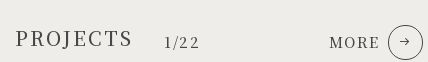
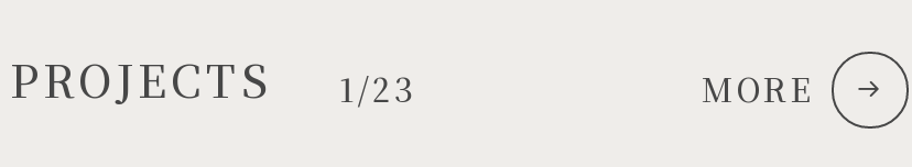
[15,23,200,52] PROJECTS 1/22 -> [10,48,418,112] PROJECTS 1/23

